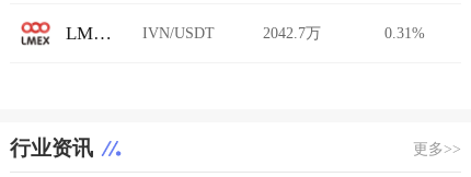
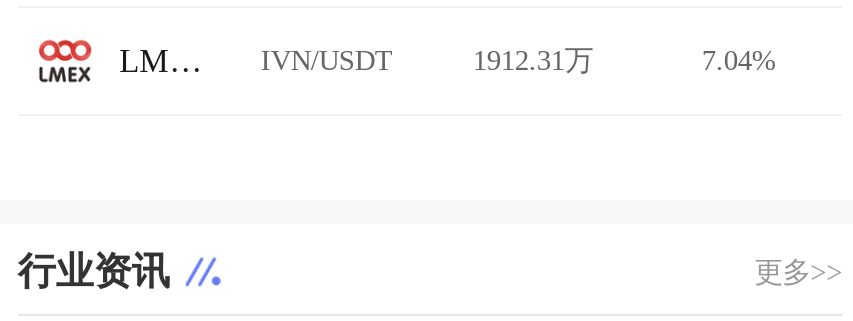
[263,24,321,41] 2042.7万 -> [473,44,593,76] 1912.31万
[384,24,425,41] 0.31% -> [702,44,776,76] 7.04%

